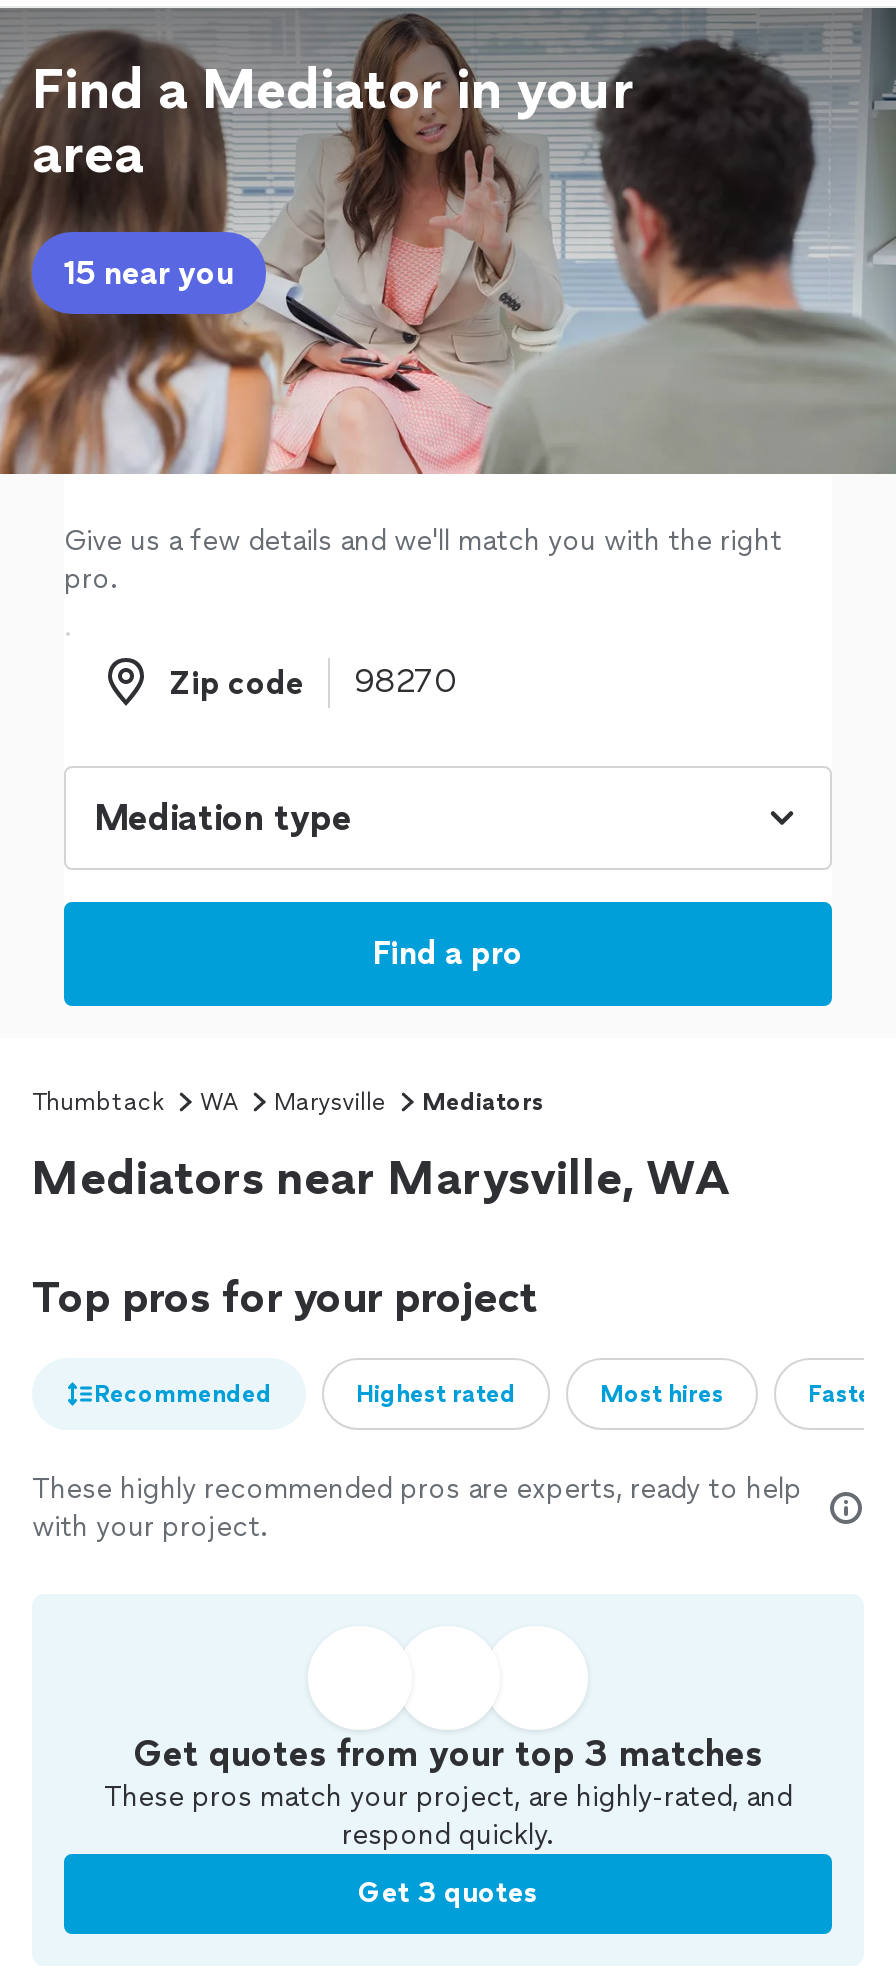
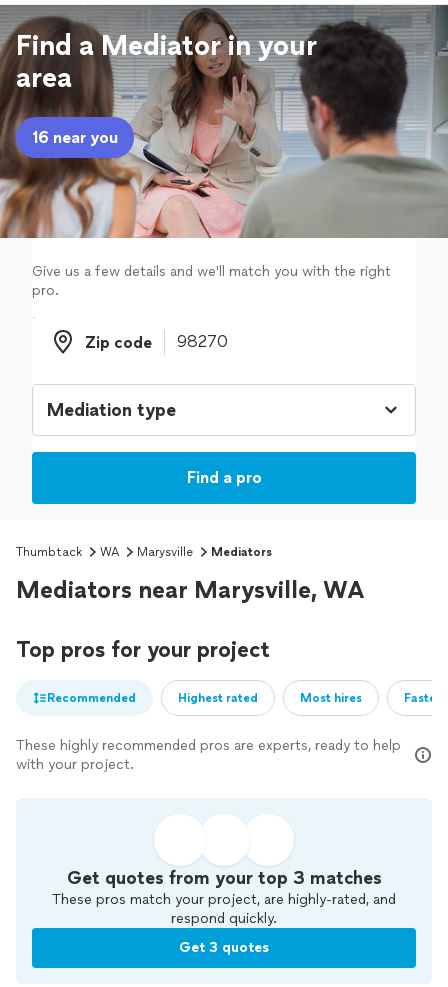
[64,254,234,292] 15 near you -> [32,128,118,147] 16 near you

